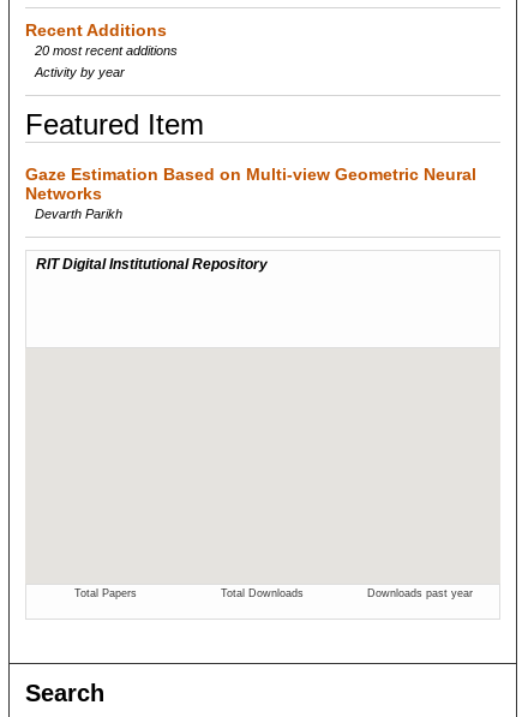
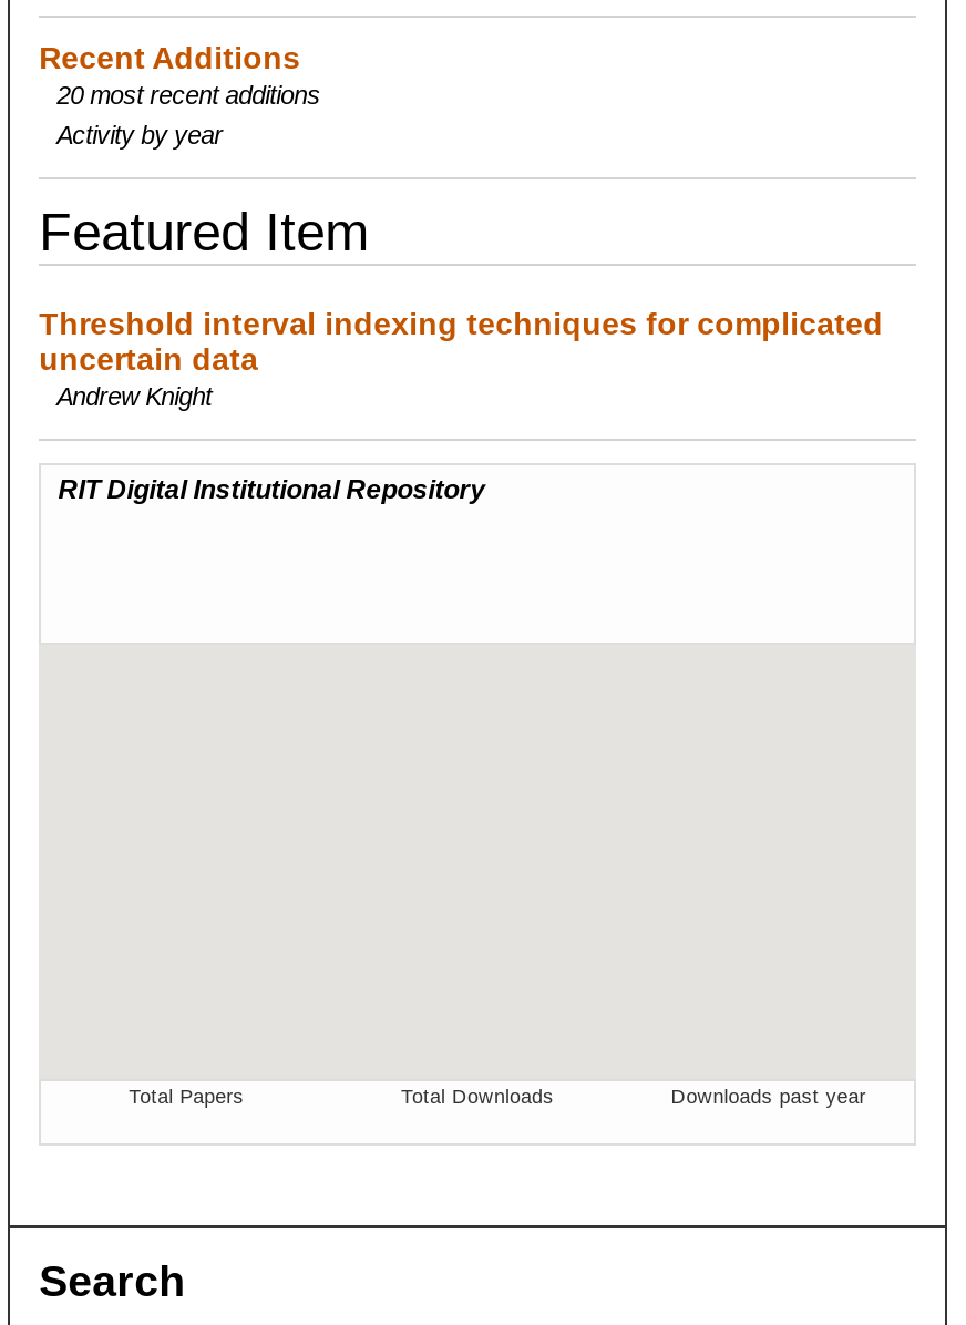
[25,164,477,221] Gaze Estimation Based on Multi-view Geometric Neural | Networks | Devarth Parikh -> [39,305,883,409] Threshold interval indexing techniques for complicated | uncertain data | Andrew Knight

